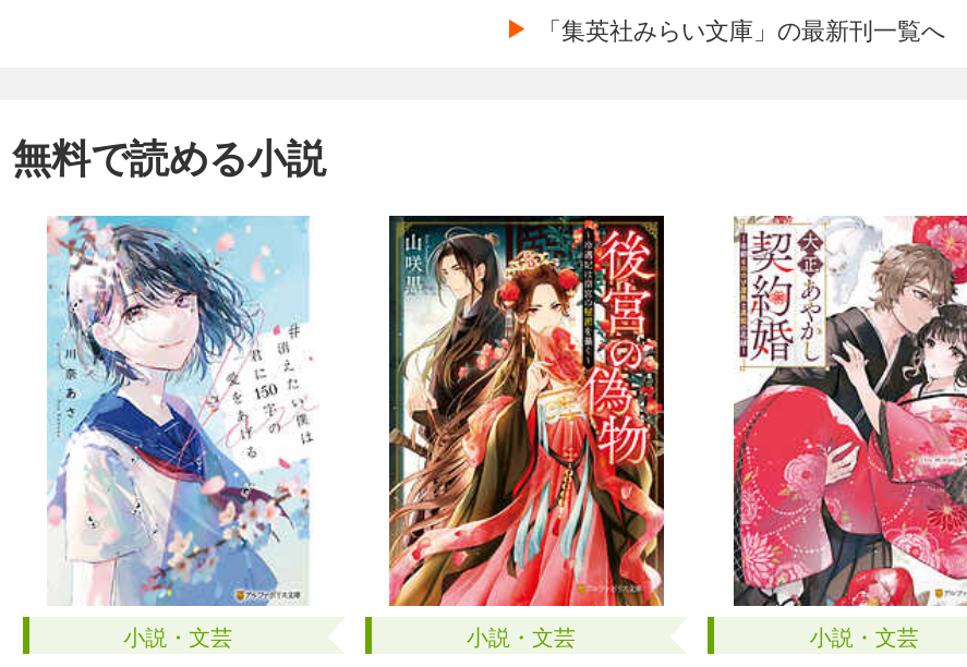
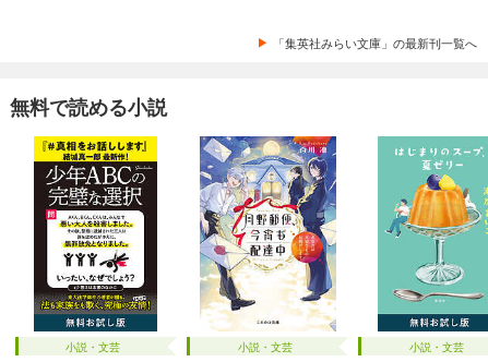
[45,214,313,608] [image] -> [27,135,158,333] [image]
[387,214,666,608] [image] -> [199,135,337,331] [image]
[732,214,960,608] [image] -> [371,135,485,333] [image]

